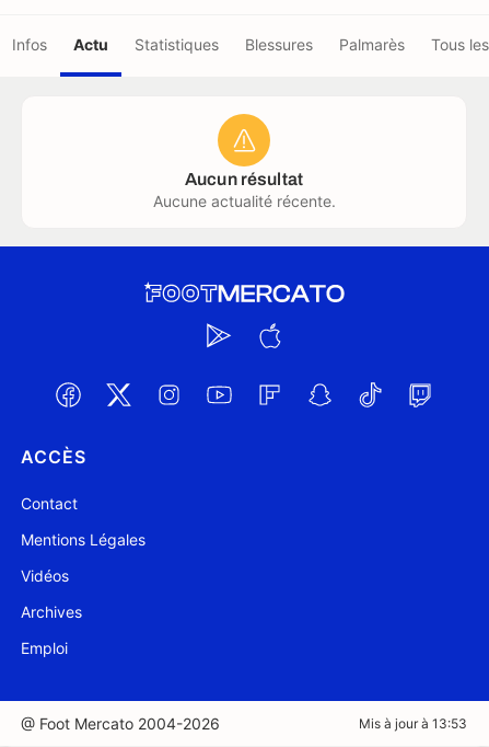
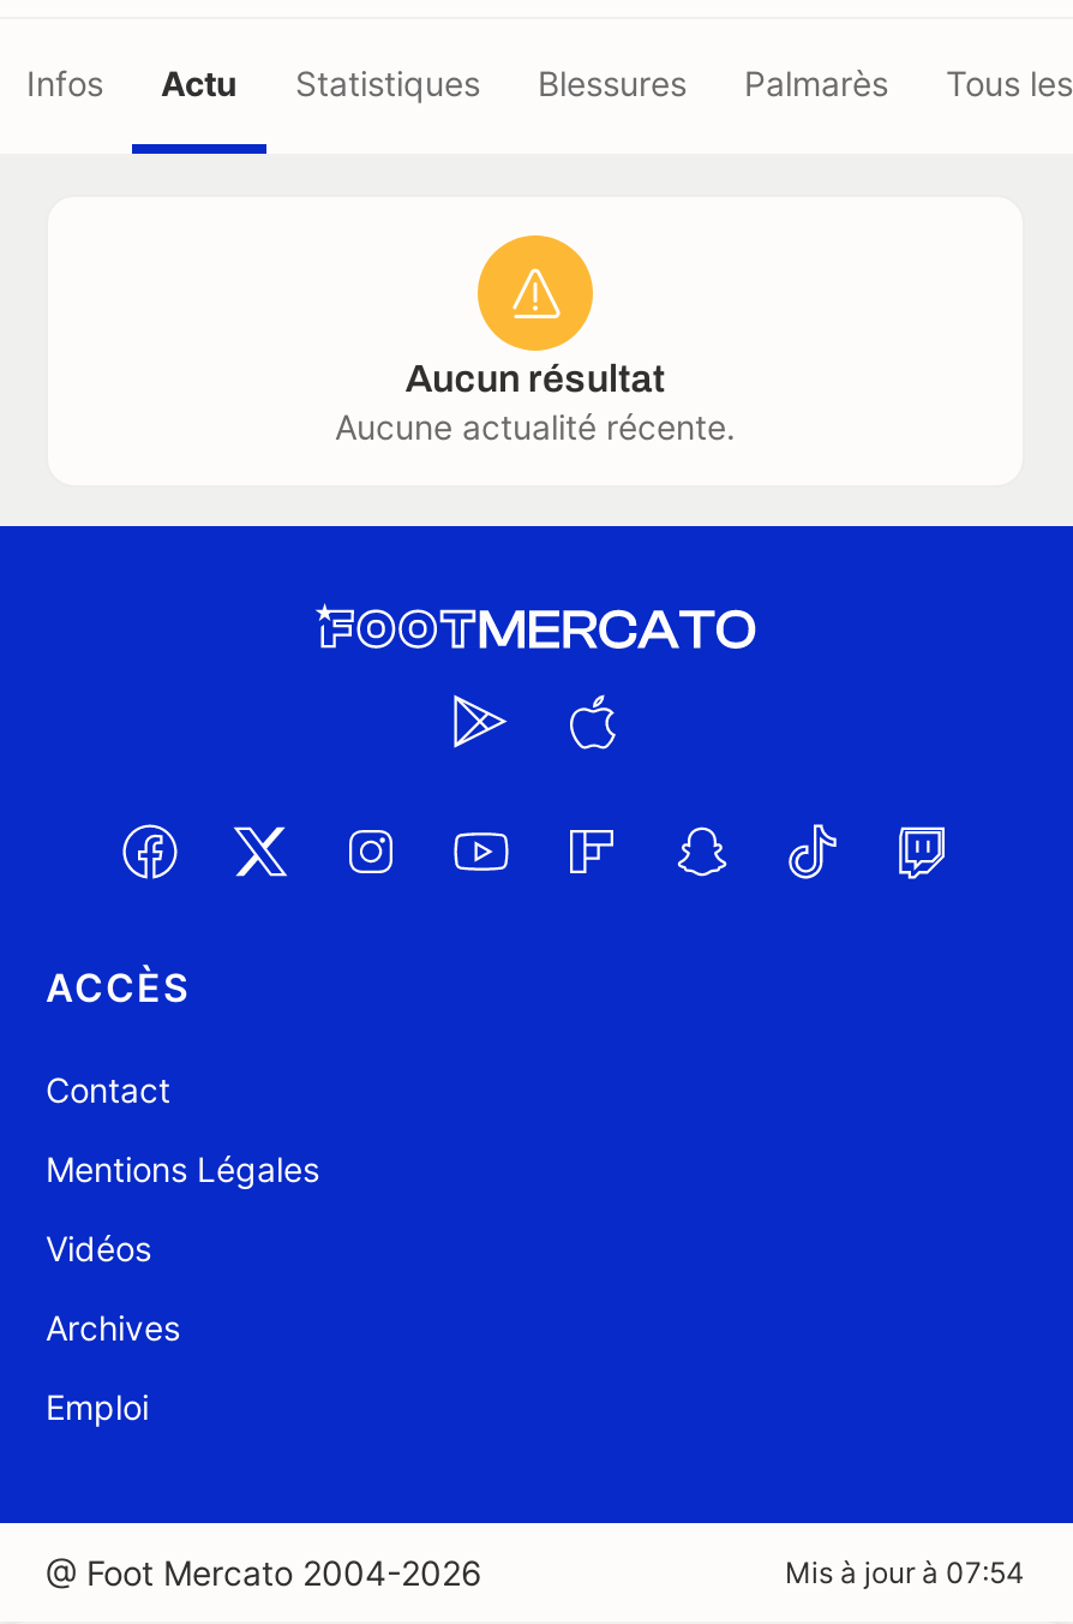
[359,715,467,732] Mis à jour à 13:53 -> [785,1554,1025,1590] Mis à jour à 07:54

